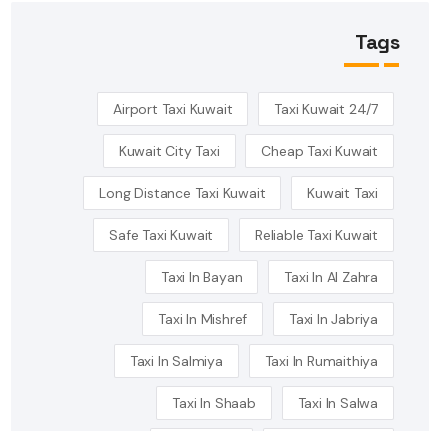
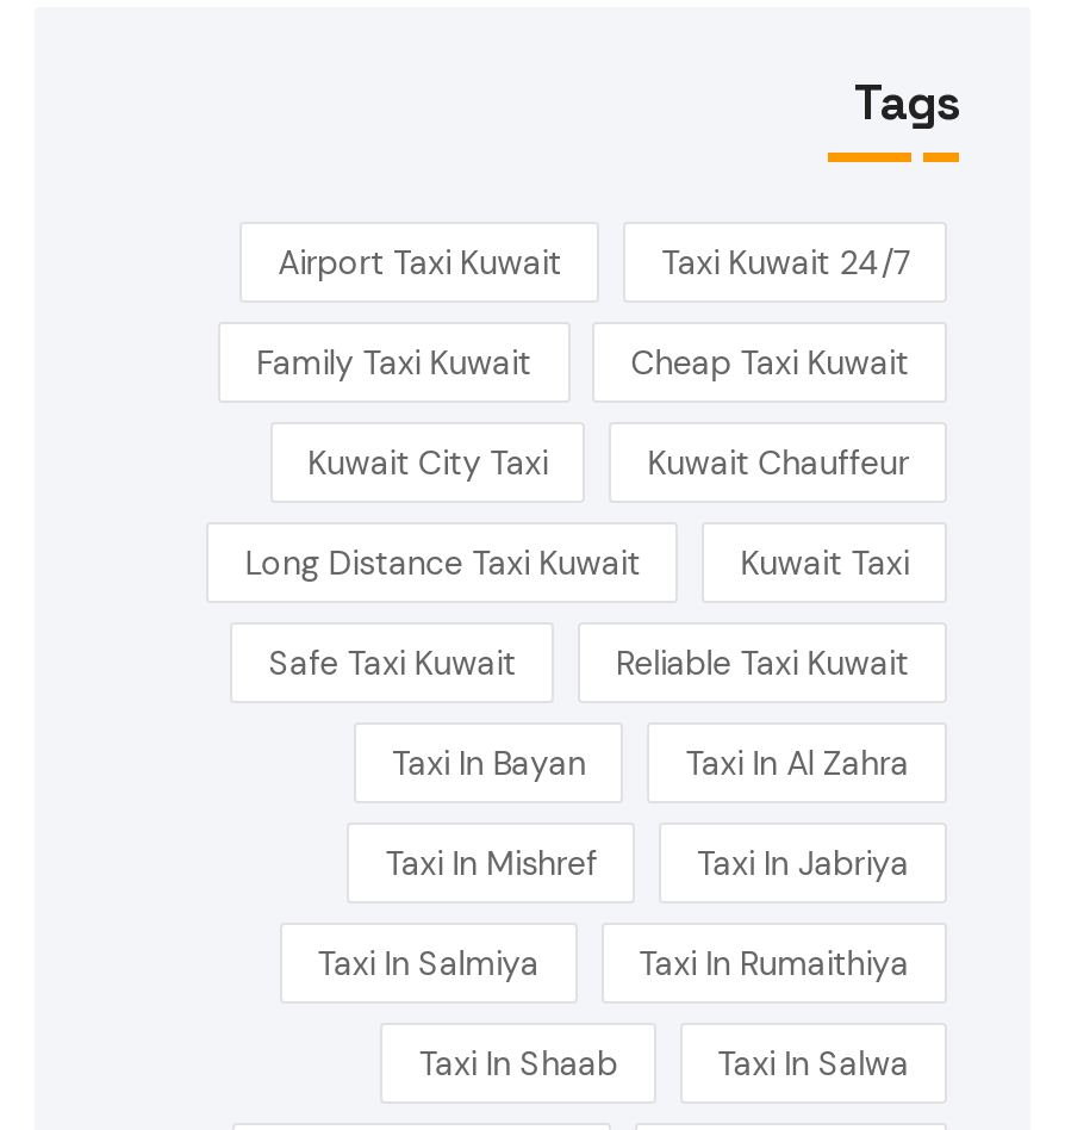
none -> [257,341,909,484] Family Taxi Kuwait | Kuwait Chauffeur

